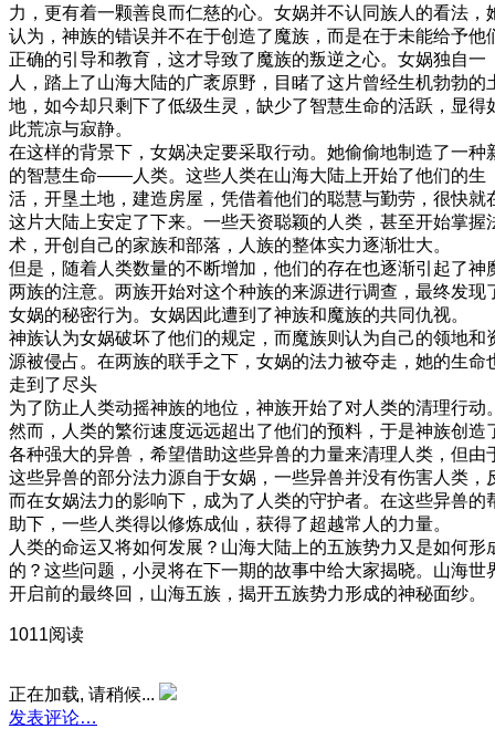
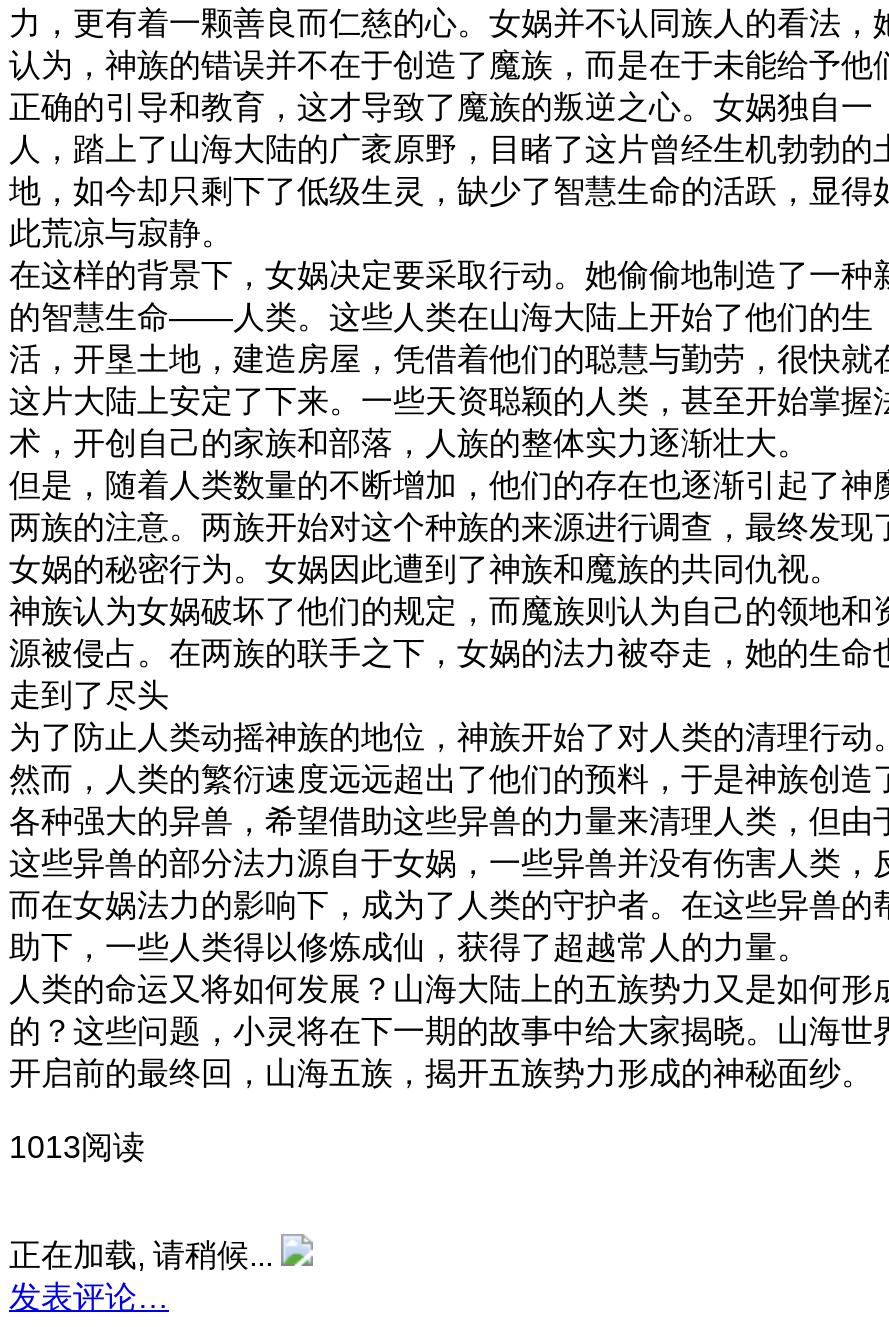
[9,625,84,644] 1011阅读 -> [9,1130,145,1164] 1013阅读

